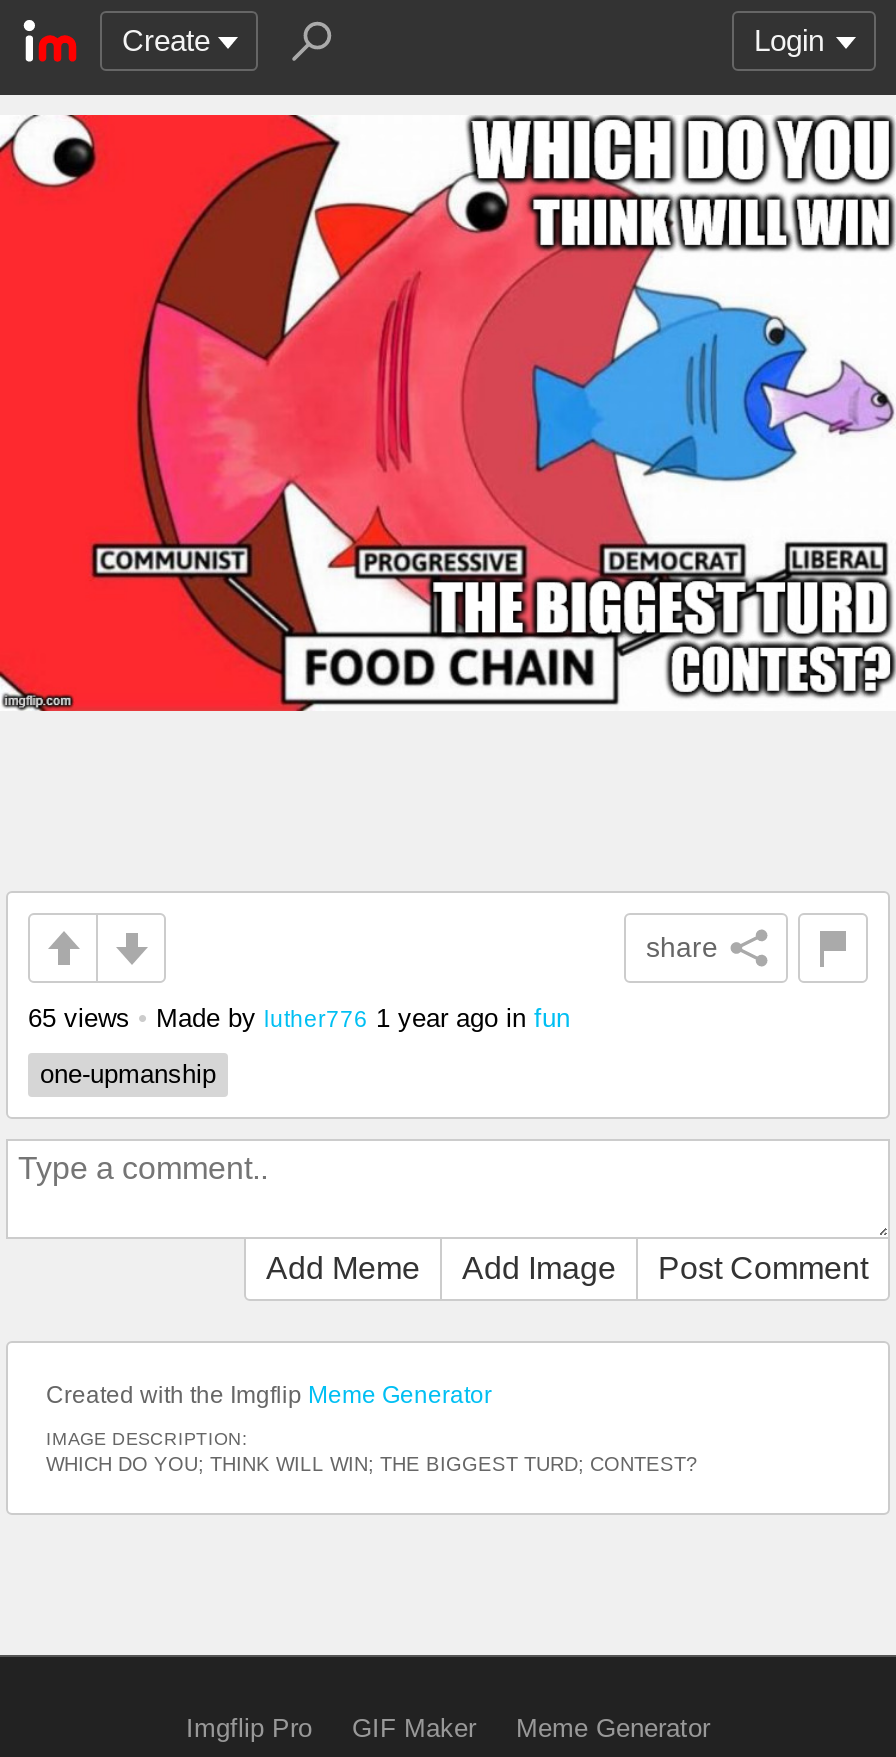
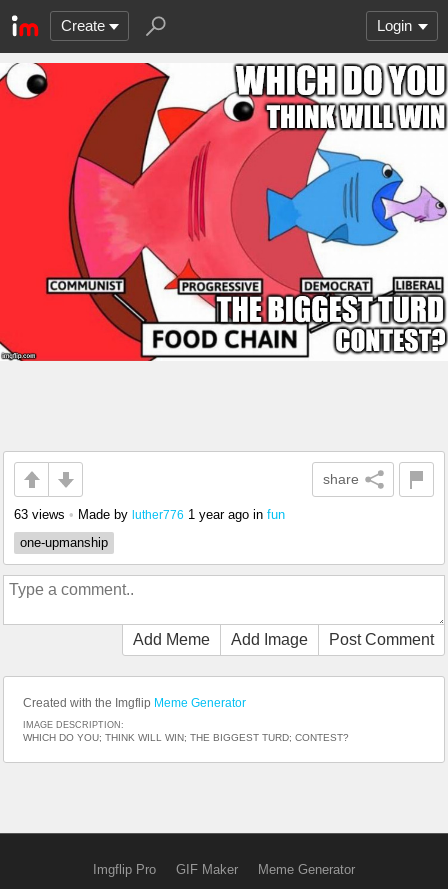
[28,1004,570,1034] 65 views • Made by luther776 1 year ago in fun -> [14,507,285,522] 63 views • Made by luther776 1 year ago in fun

